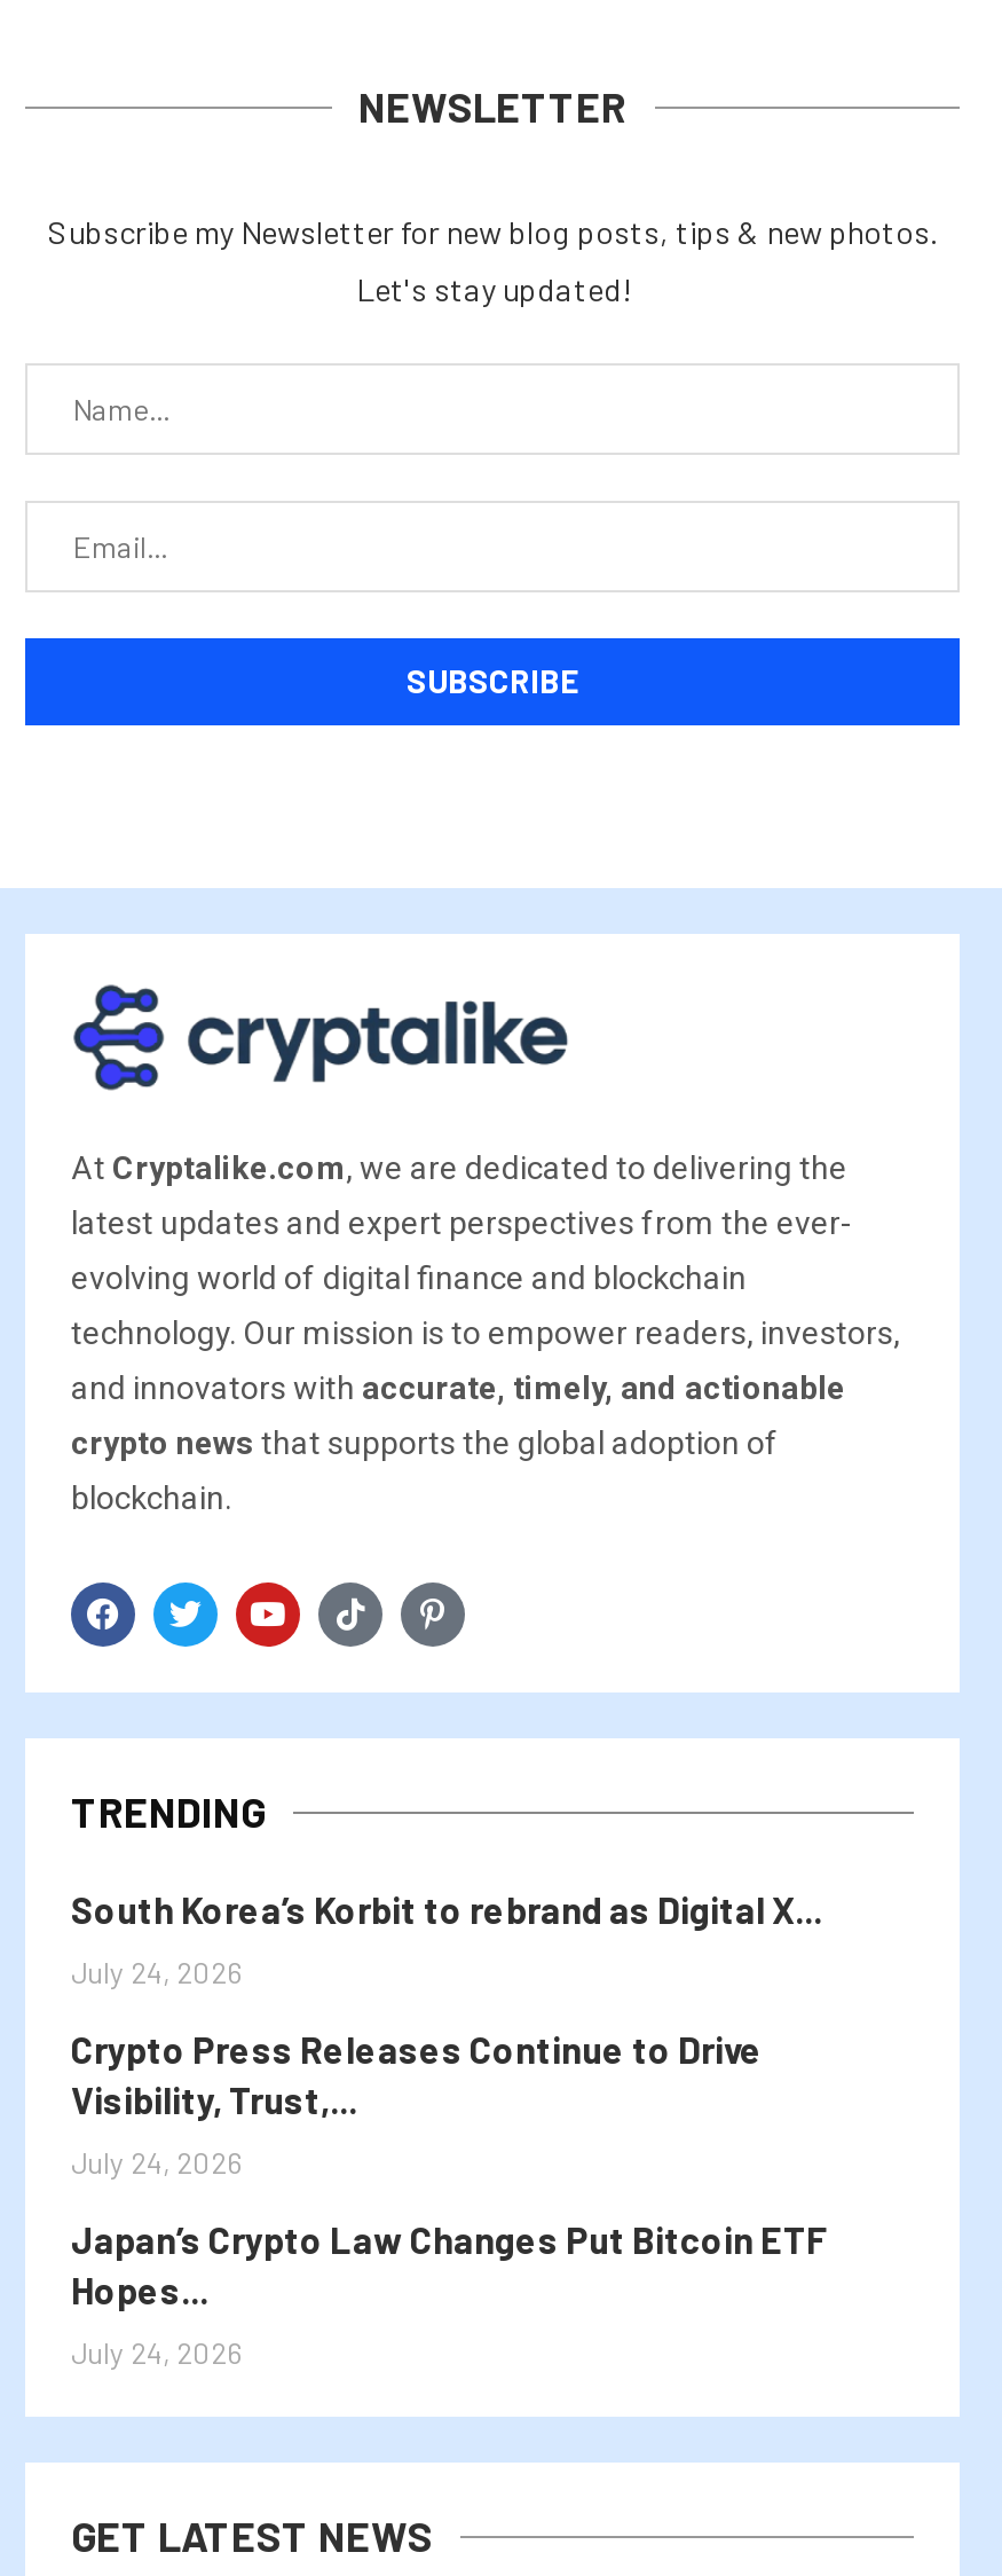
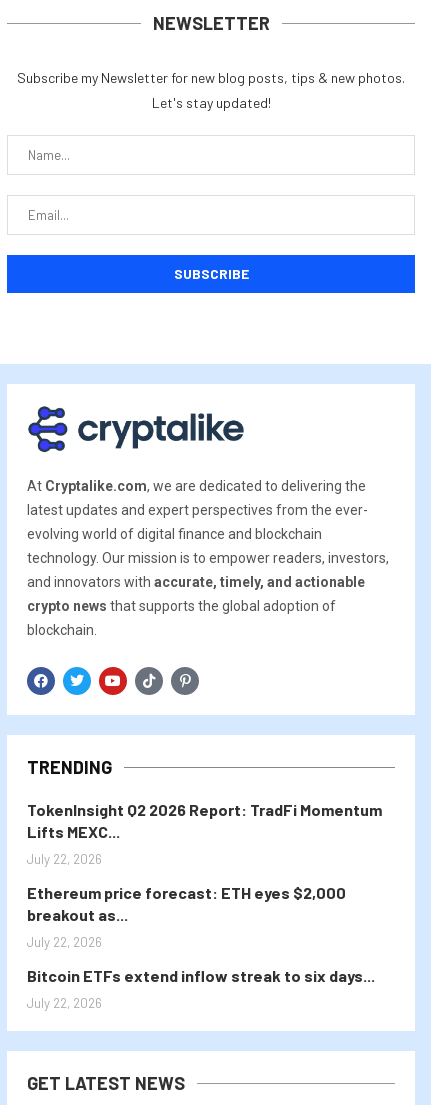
[71,1888,822,1932] South Korea’s Korbit to rebrand as Digital X... -> [27,800,382,841] TokenInsight Q2 2026 Report: TradFi Momentum | Lifts MEXC...
[71,1955,243,1991] July 24, 2026 -> [27,851,102,867] July 22, 2026
[71,2028,763,2122] Crypto Press Releases Continue to Drive | Visibility, Trust,... -> [27,883,346,924] Ethereum price forecast: ETH eyes $2,000 | breakout as...
[71,2145,243,2182] July 24, 2026 -> [27,934,102,950] July 22, 2026
[71,2218,829,2312] Japan’s Crypto Law Changes Put Bitcoin ETF | Hopes... -> [27,966,375,985] Bitcoin ETFs extend inflow streak to six days...
[71,2335,243,2372] July 24, 2026 -> [27,995,102,1011] July 22, 2026

